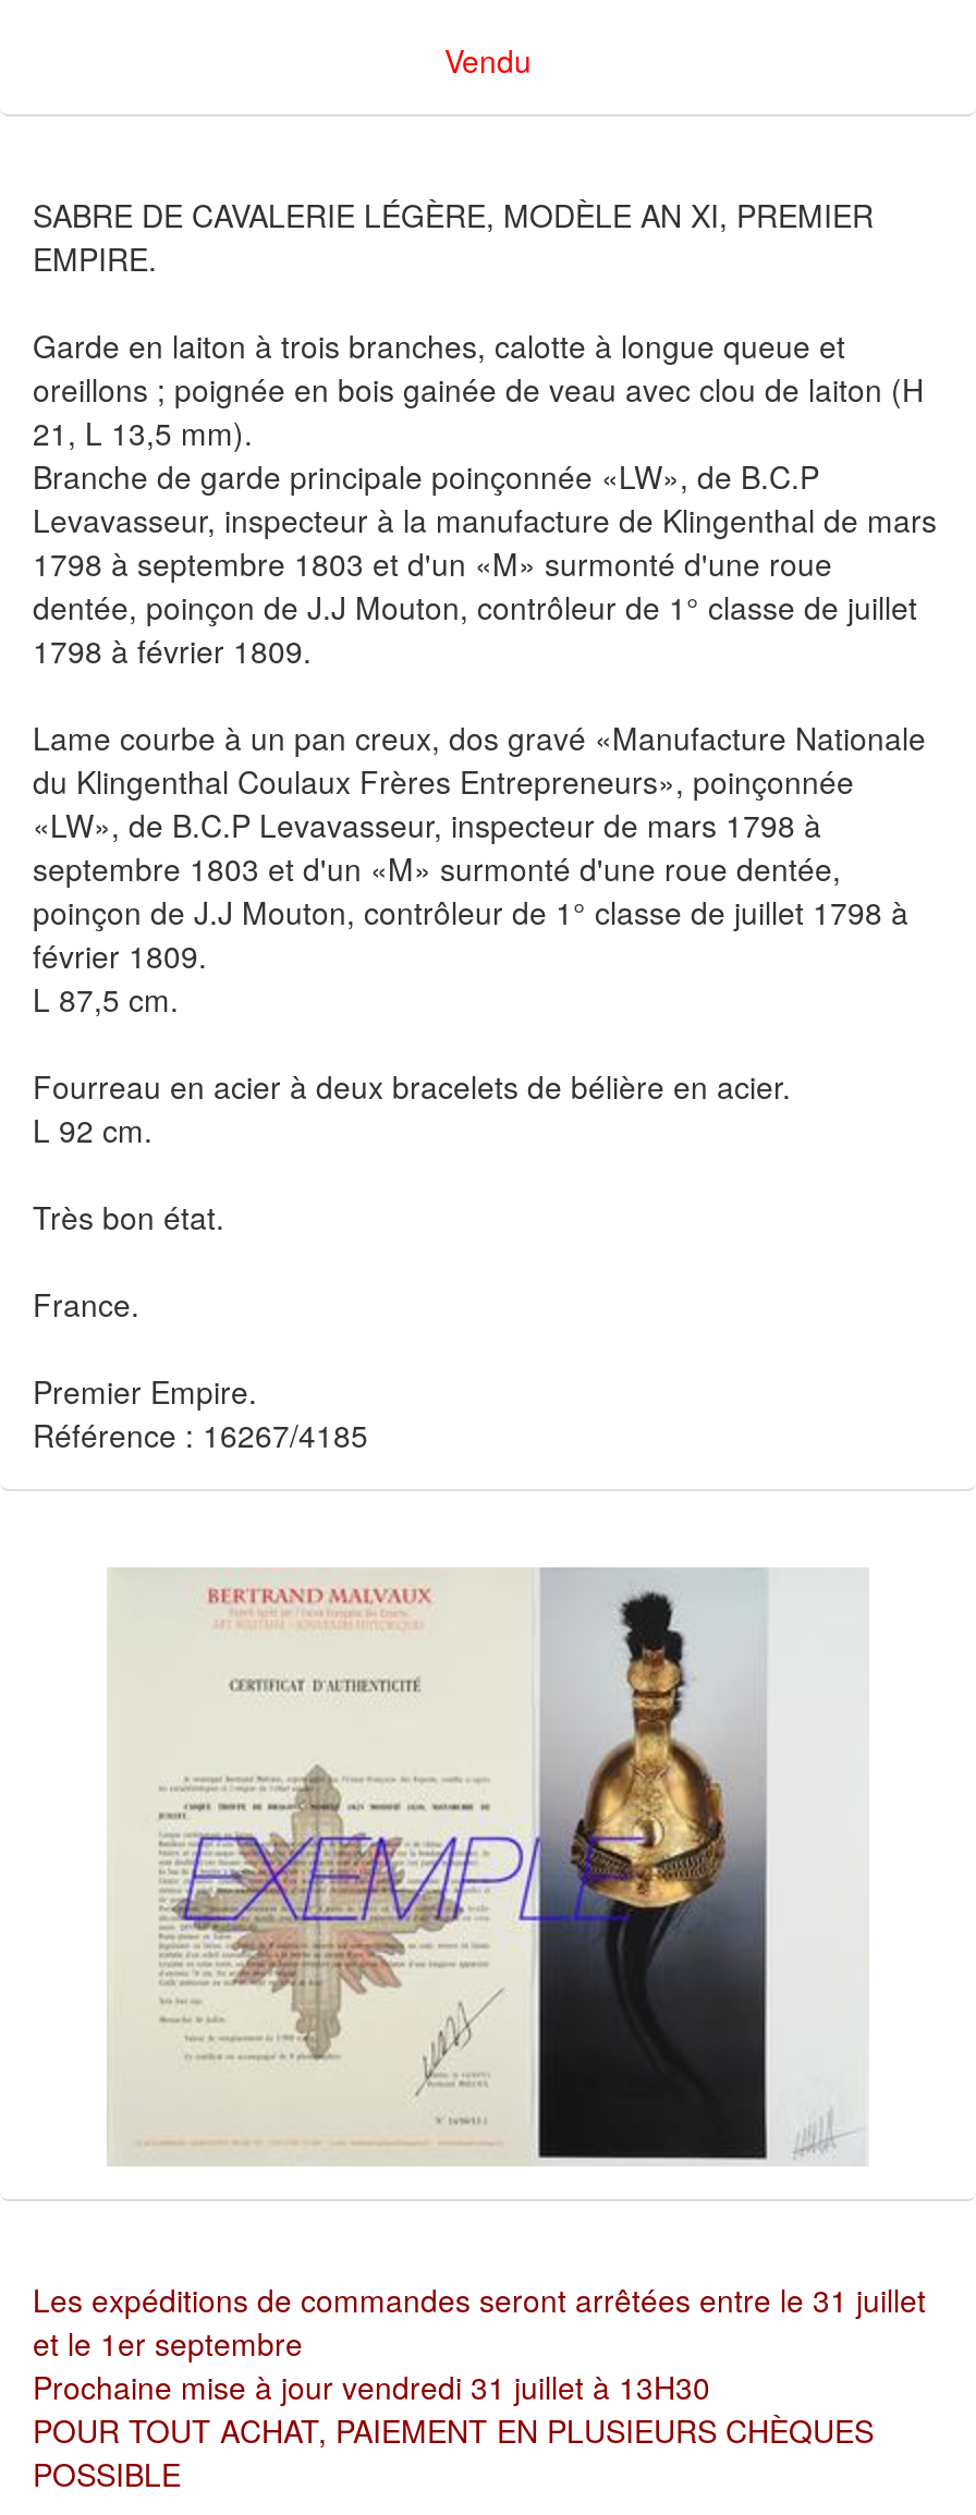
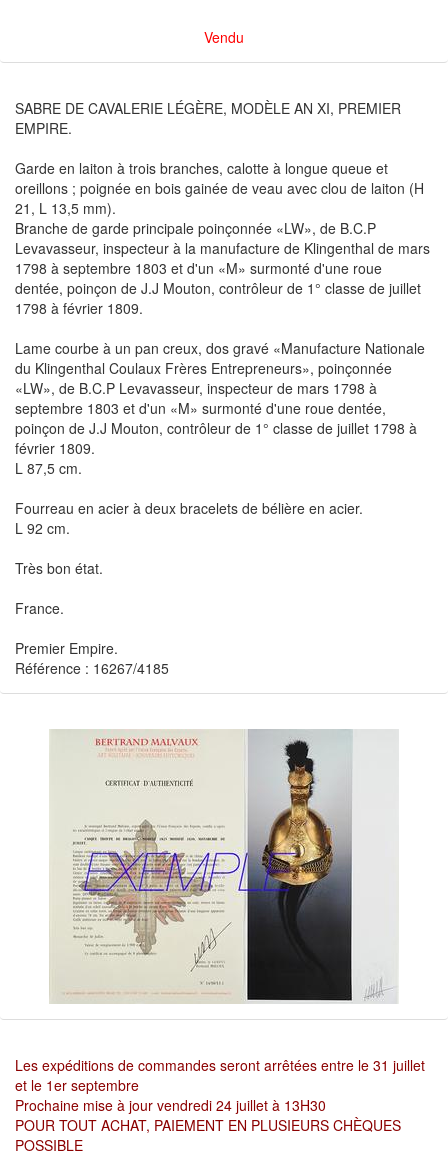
[33,2365,710,2408] Prochaine mise à jour vendredi 31 juillet à 13H30 -> [15,1095,326,1115] Prochaine mise à jour vendredi 24 juillet à 13H30

